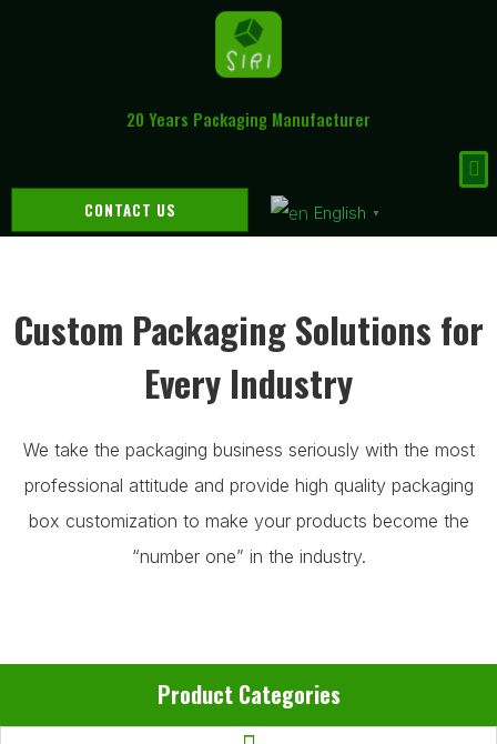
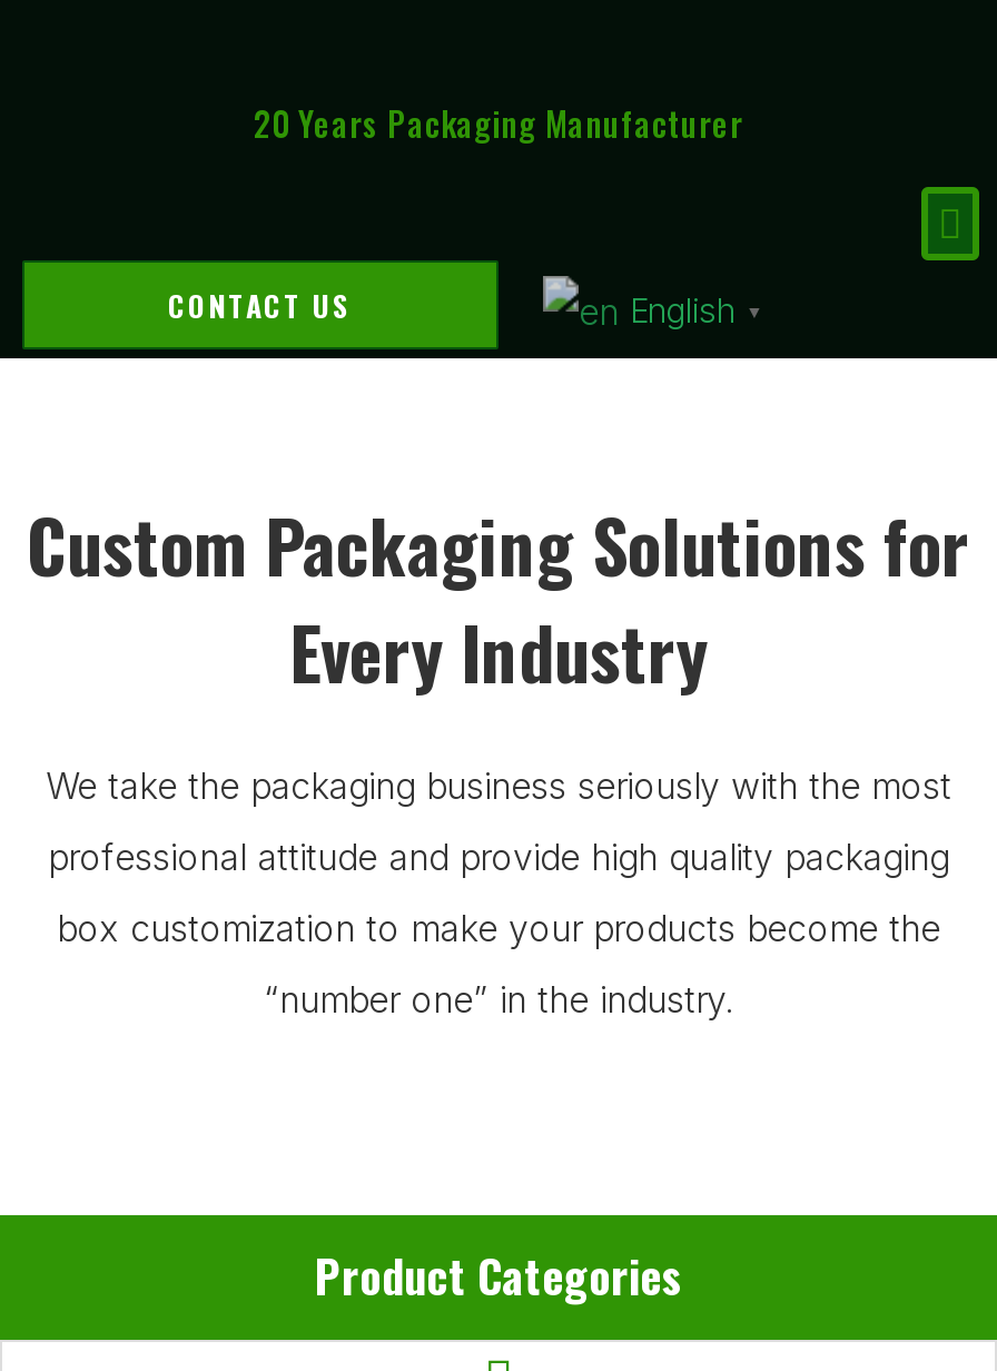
[214,10,283,79] [image] -> none

